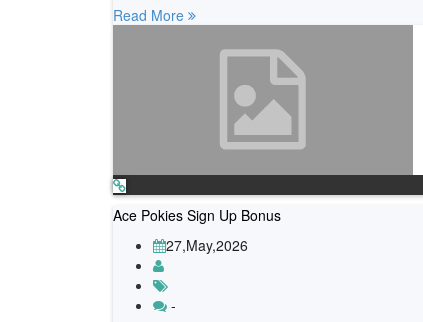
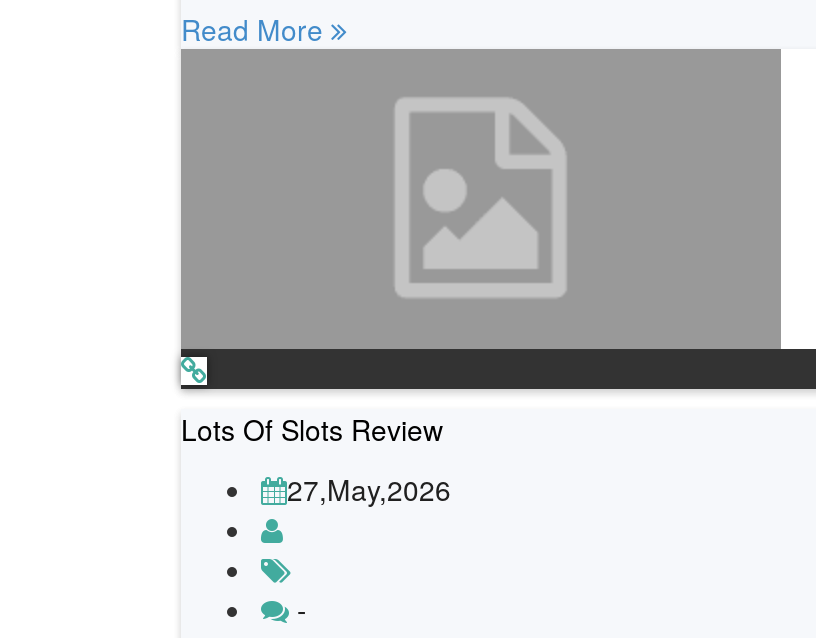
[113,205,281,225] Ace Pokies Sign Up Bonus -> [181,409,443,449] Lots Of Slots Review

